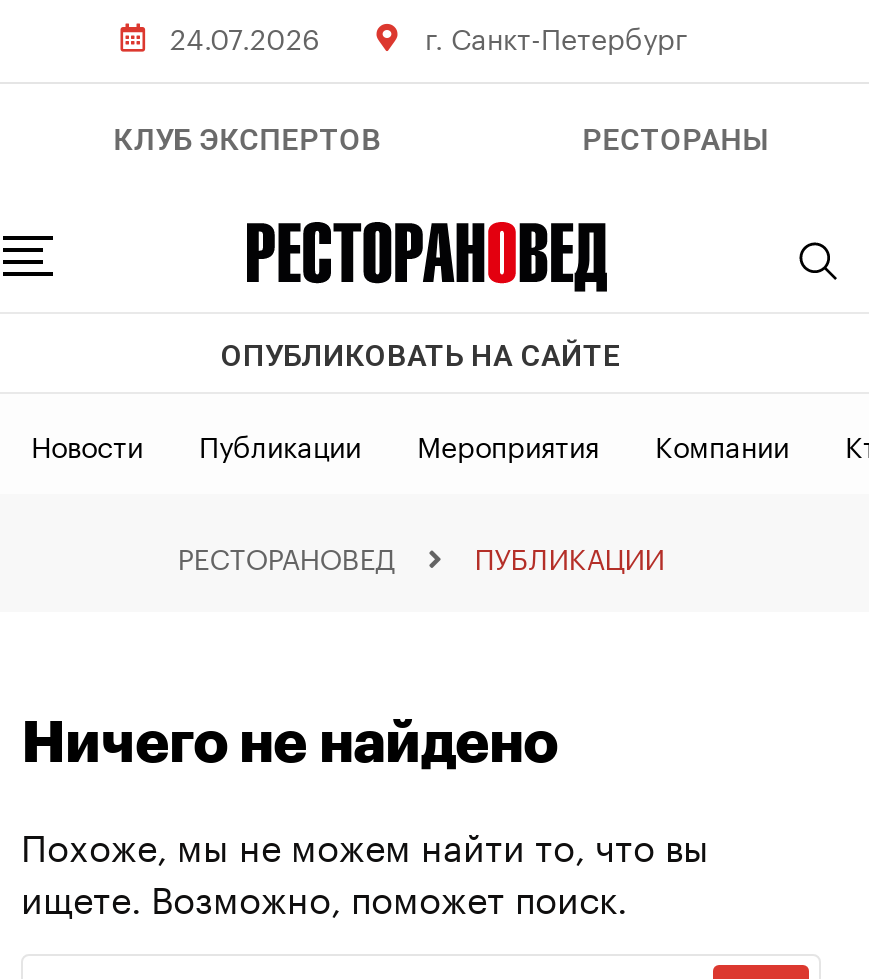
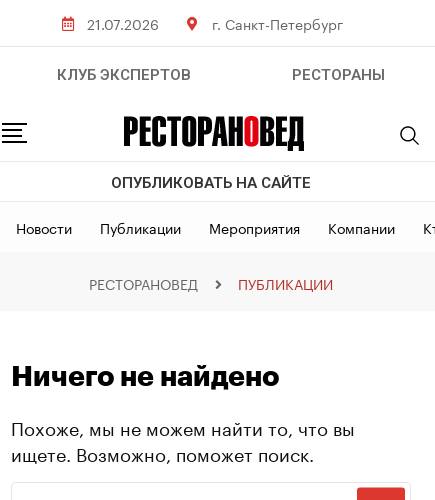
[170,13,320,57] 24.07.2026 -> [87,11,159,33] 21.07.2026

